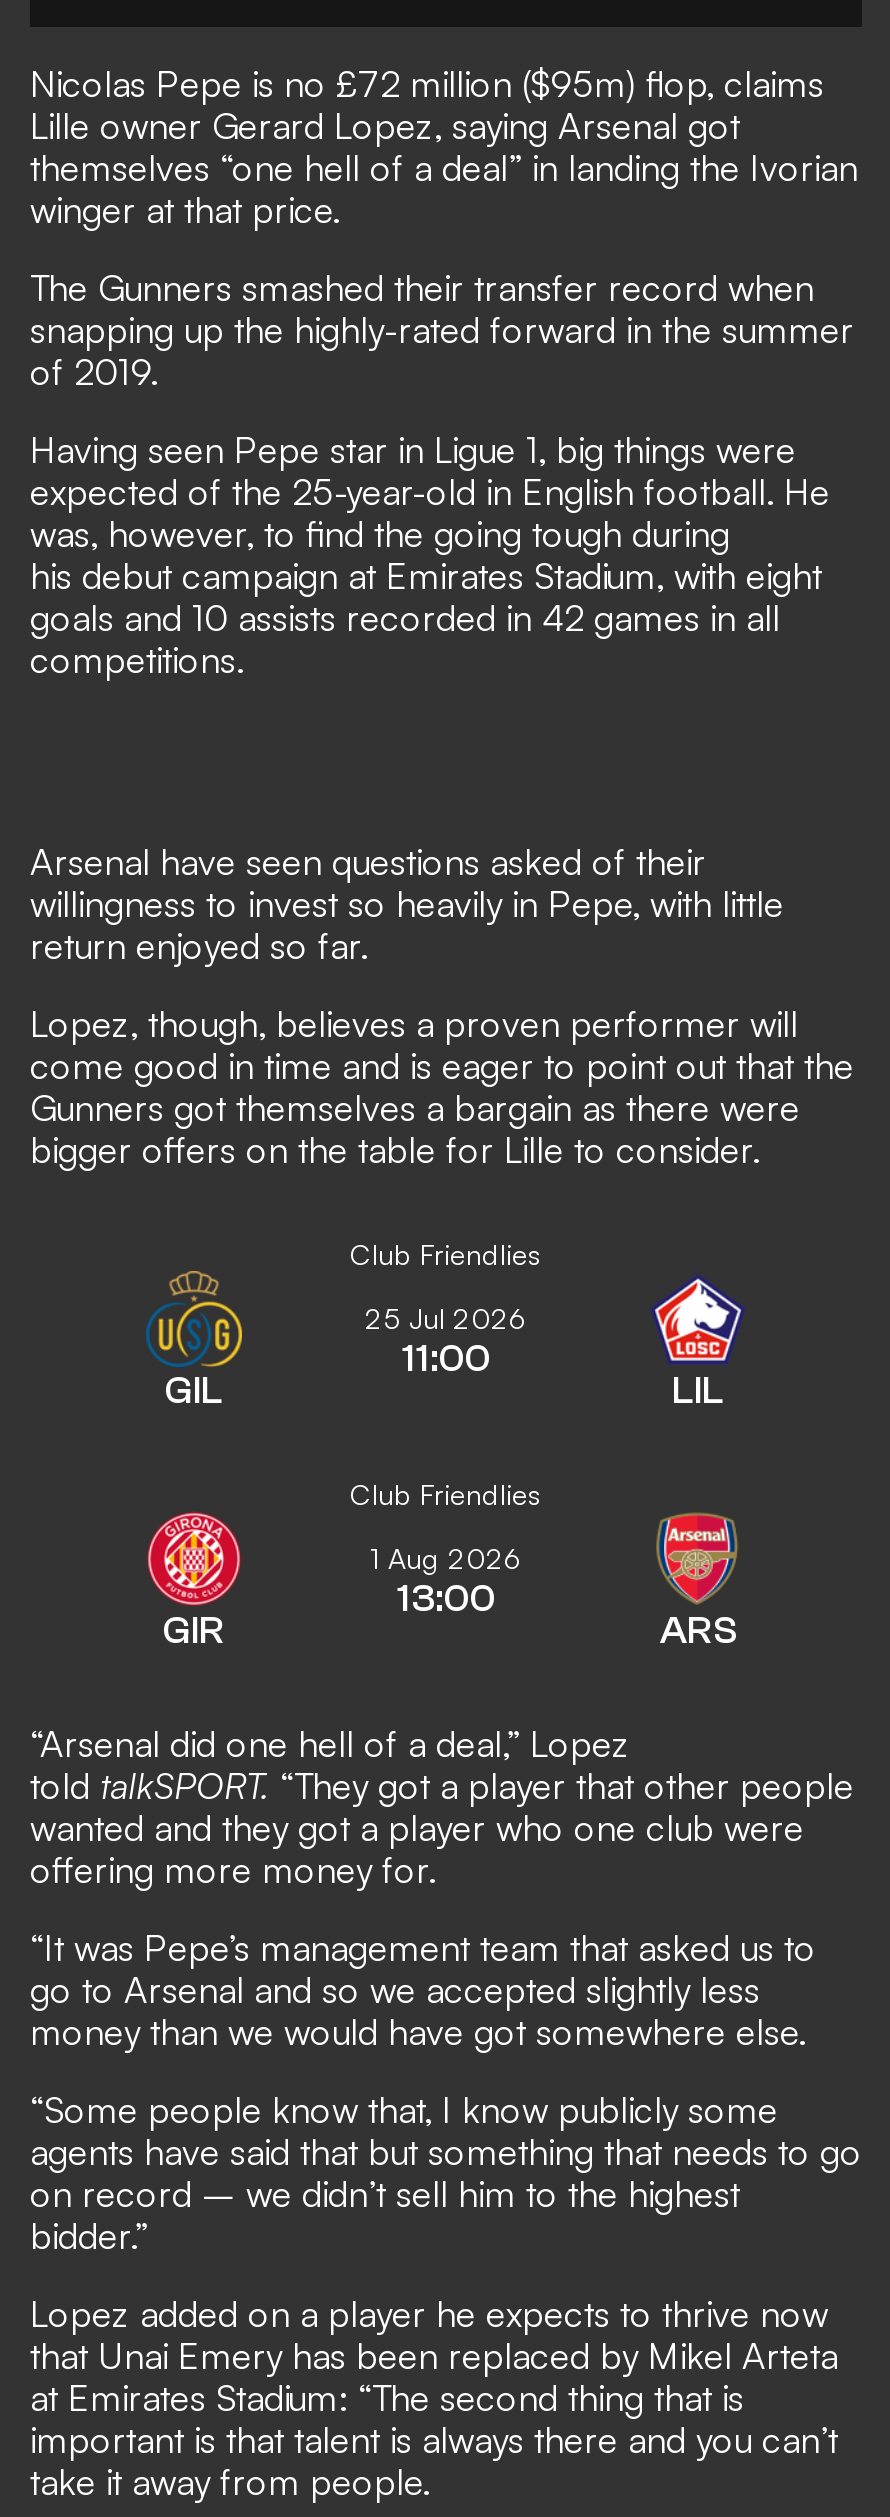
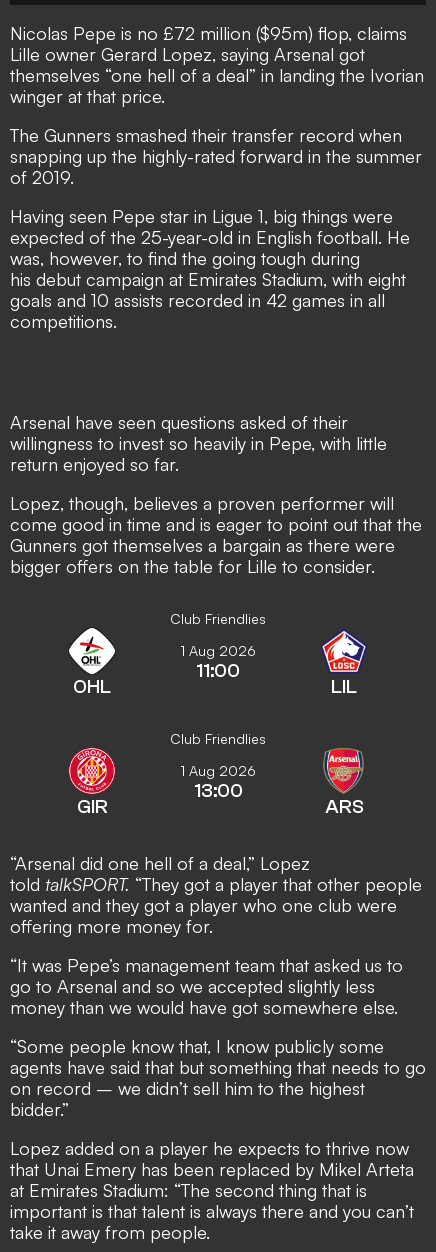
[144,1269,244,1413] [image] | GIL -> [68,627,116,698] [image] | OHL
[365,1301,527,1335] 25 Jul 2026 -> [180,642,256,659] 1 Aug 2026

